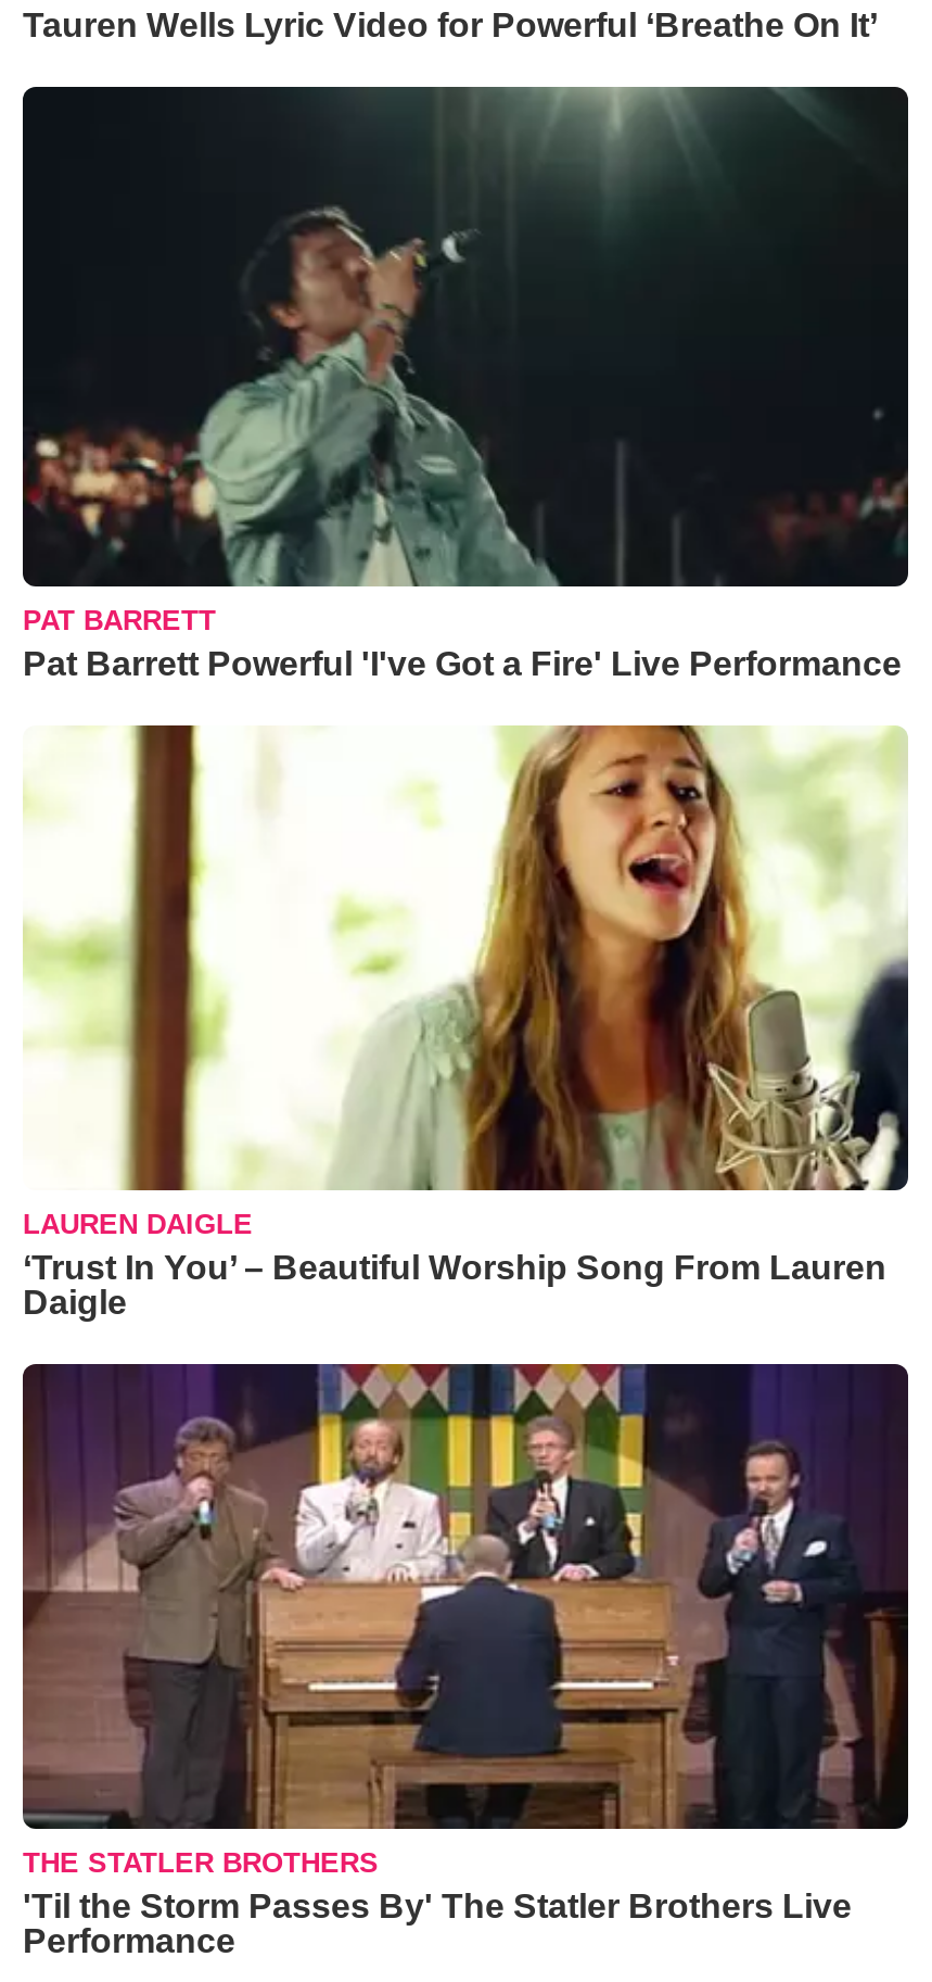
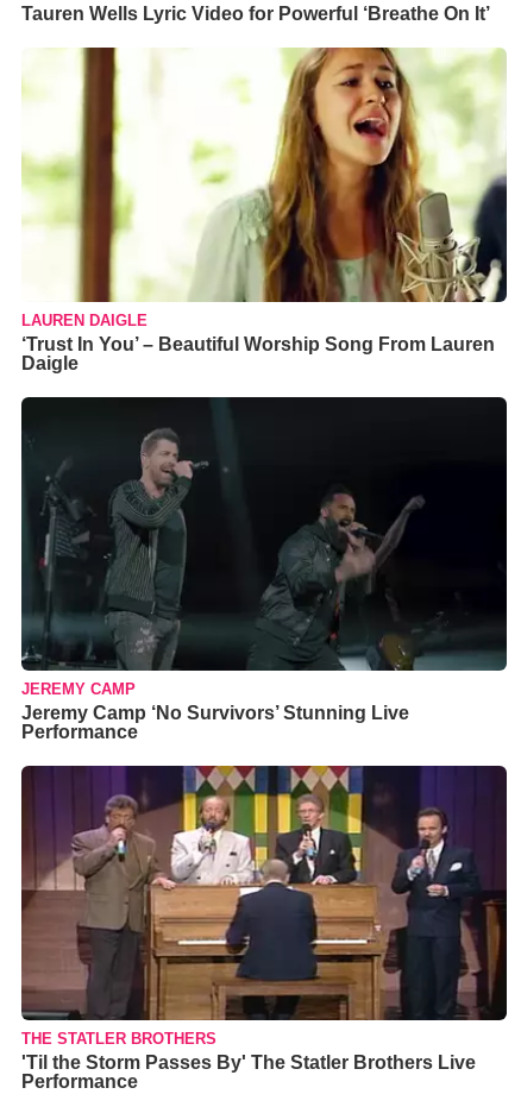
[21,85,910,681] [image] | PAT BARRETT | Pat Barrett Powerful 'I've Got a Fire' Live Performance -> none
moved [21,721,910,1320] -> [20,45,508,374]: [image] | LAUREN DAIGLE | ‘Trust In You’ – Beautiful Worship Song From Lauren | Daigle
none -> [20,401,507,742] [image] | JEREMY CAMP | Jeremy Camp ‘No Survivors’ Stunning Live | Performance

